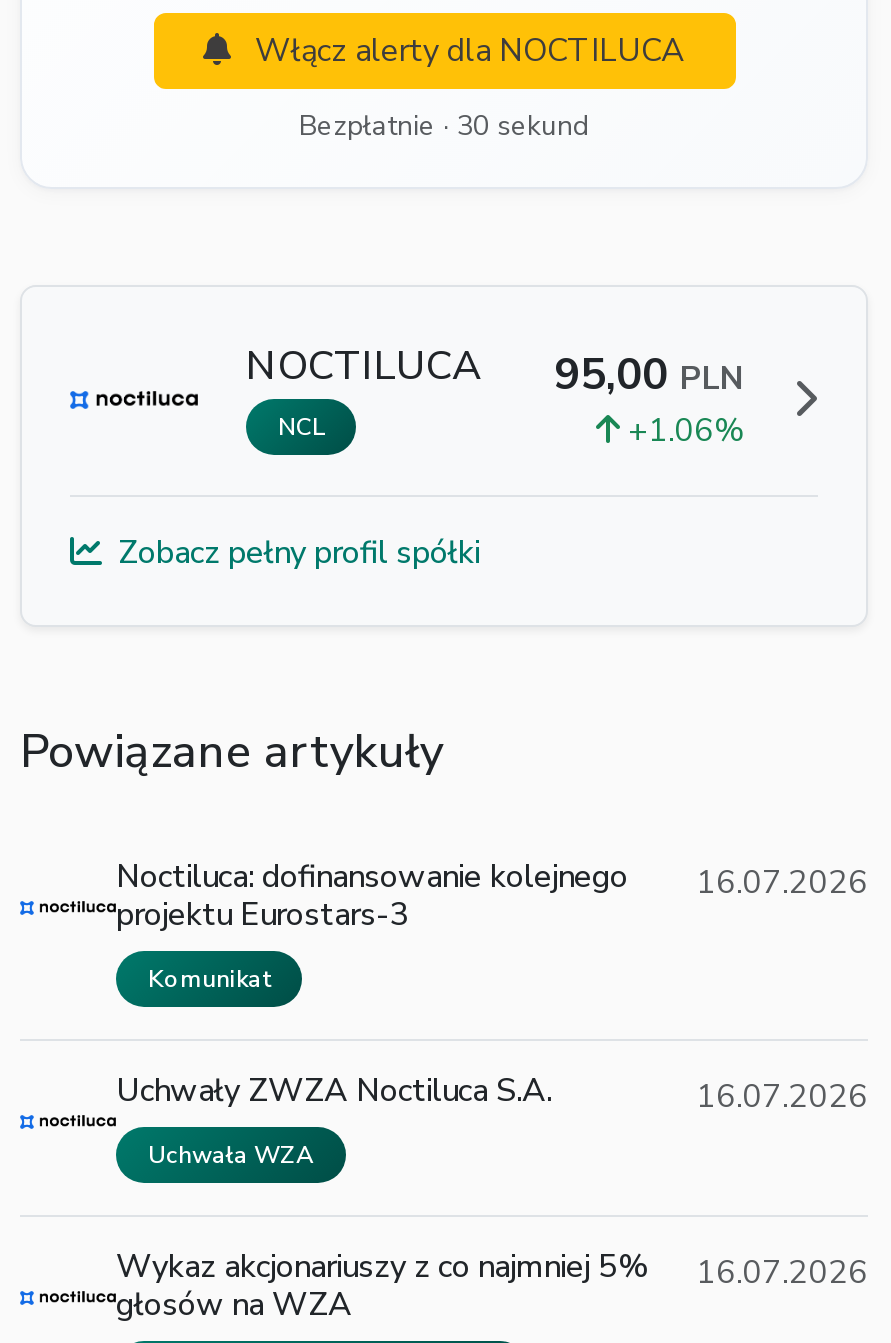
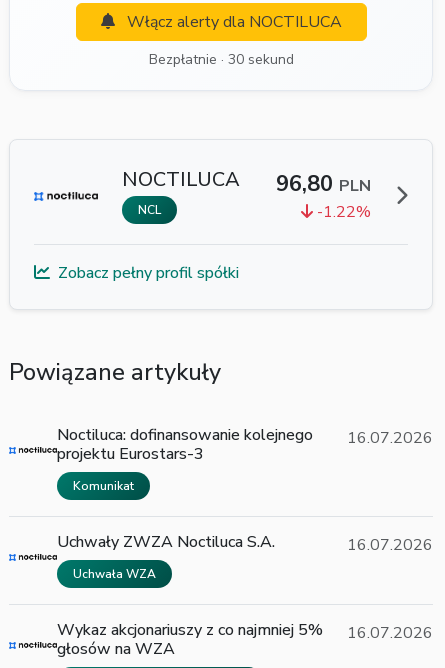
[246,340,744,406] NOCTILUCA 95,00 PLN -> [122,166,371,199] NOCTILUCA 96,80 PLN
[620,410,744,454] +1.06% -> [313,201,371,223] -1.22%

